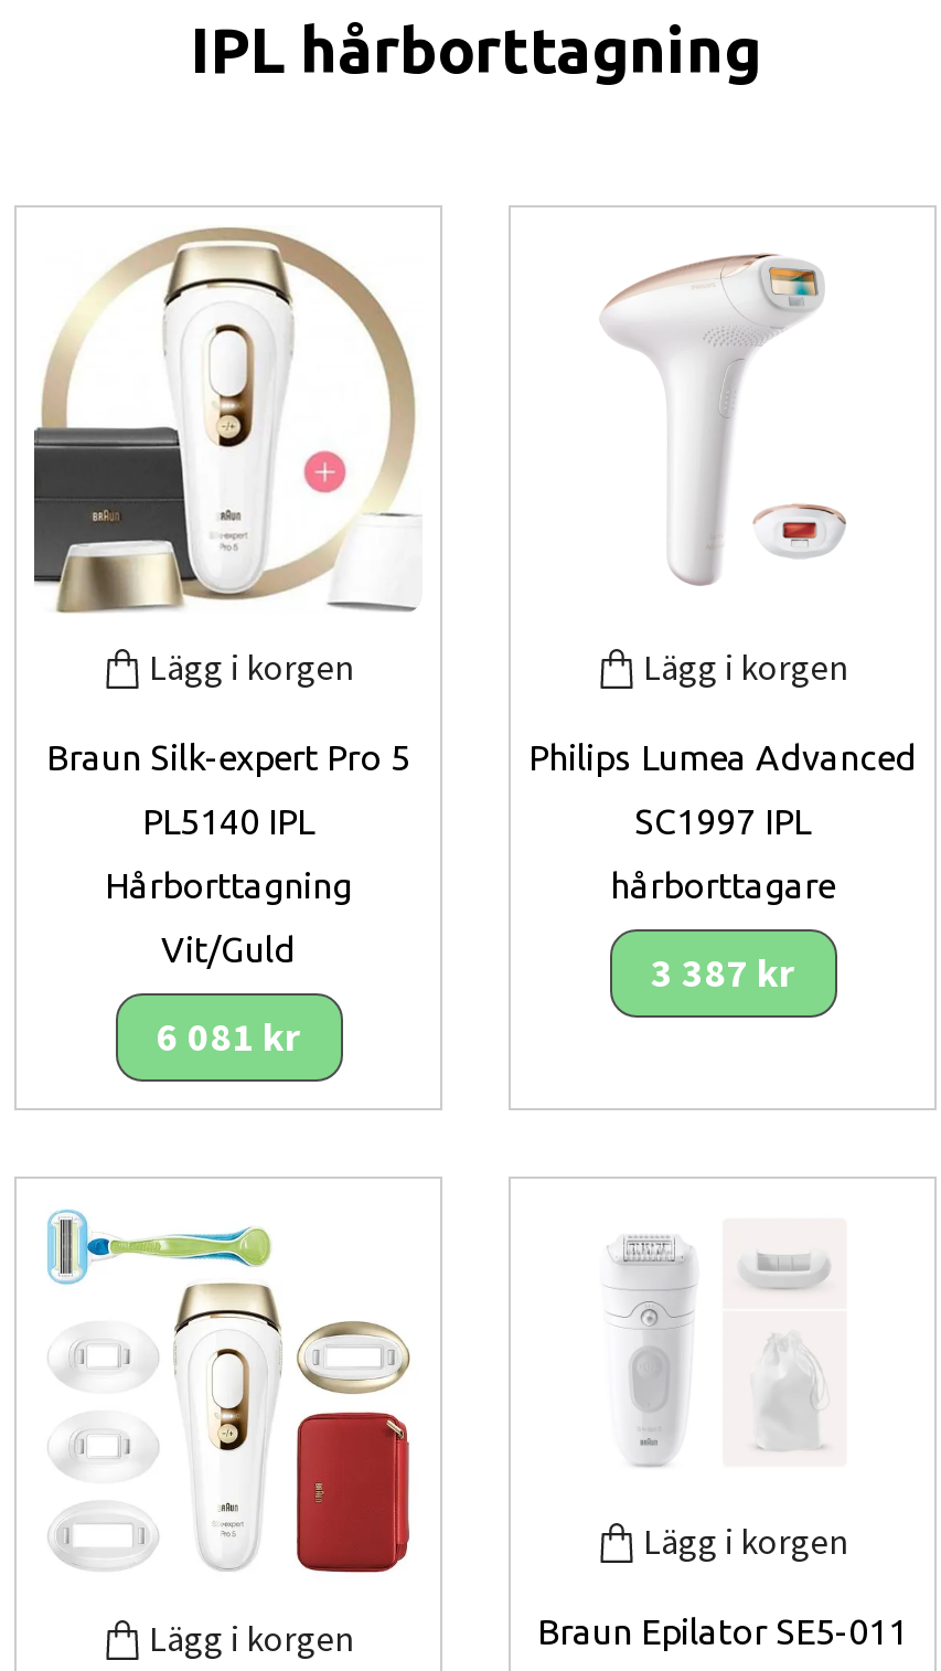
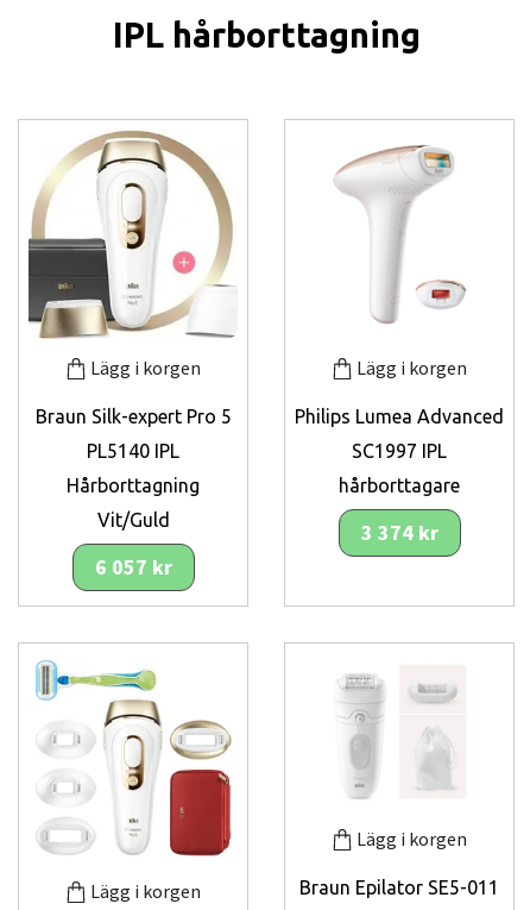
[651,948,794,998] 3 387 kr -> [361,519,438,546] 3 374 kr
[157,1012,300,1062] 6 081 kr -> [94,553,172,581] 6 057 kr

